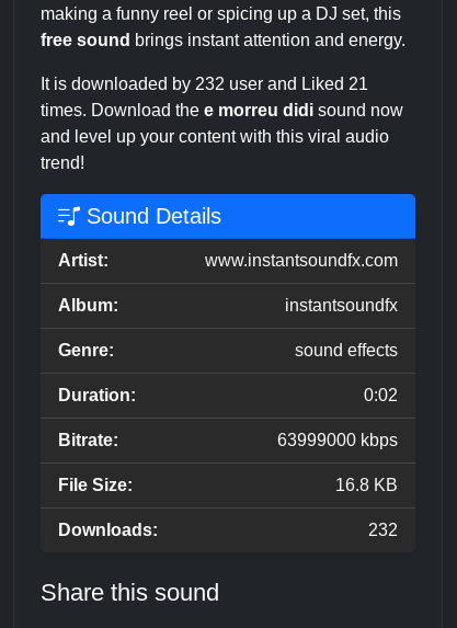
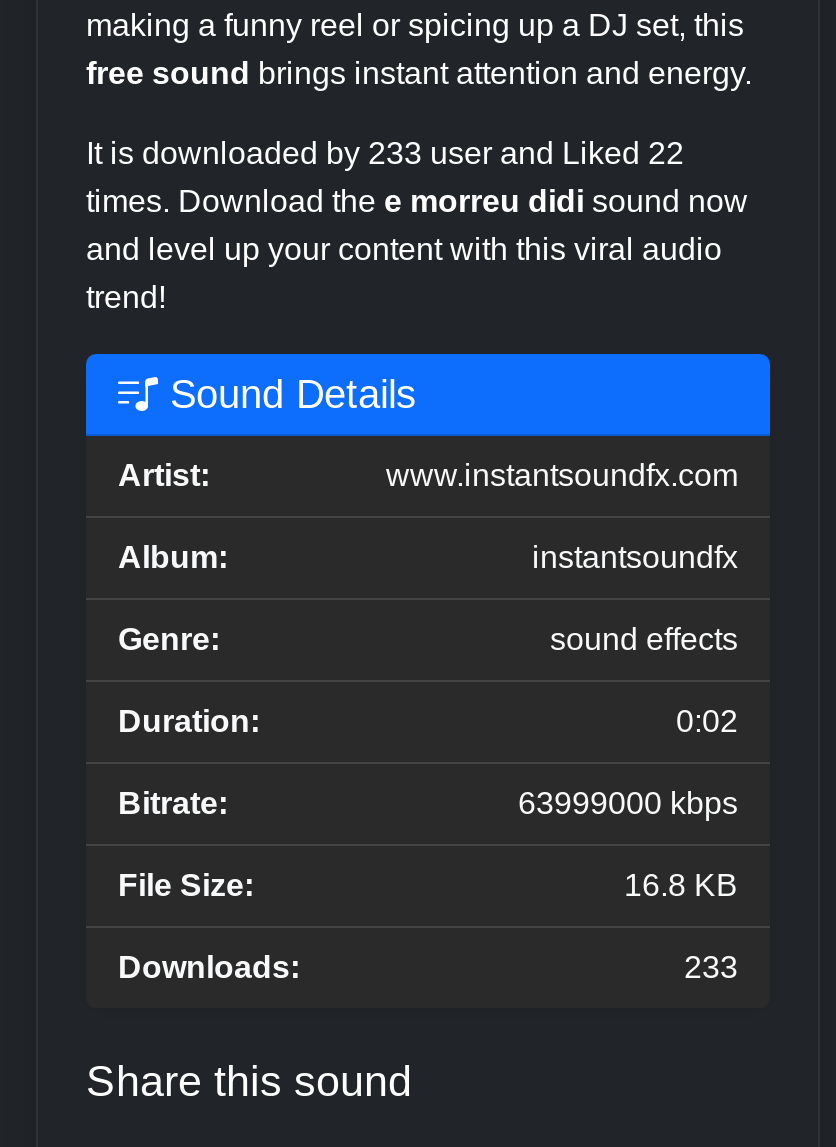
[41,75,368,93] It is downloaded by 232 user and Liked 21 -> [86,136,684,170] It is downloaded by 233 user and Liked 22
[368,521,398,539] 232 -> [684,950,738,984] 233

